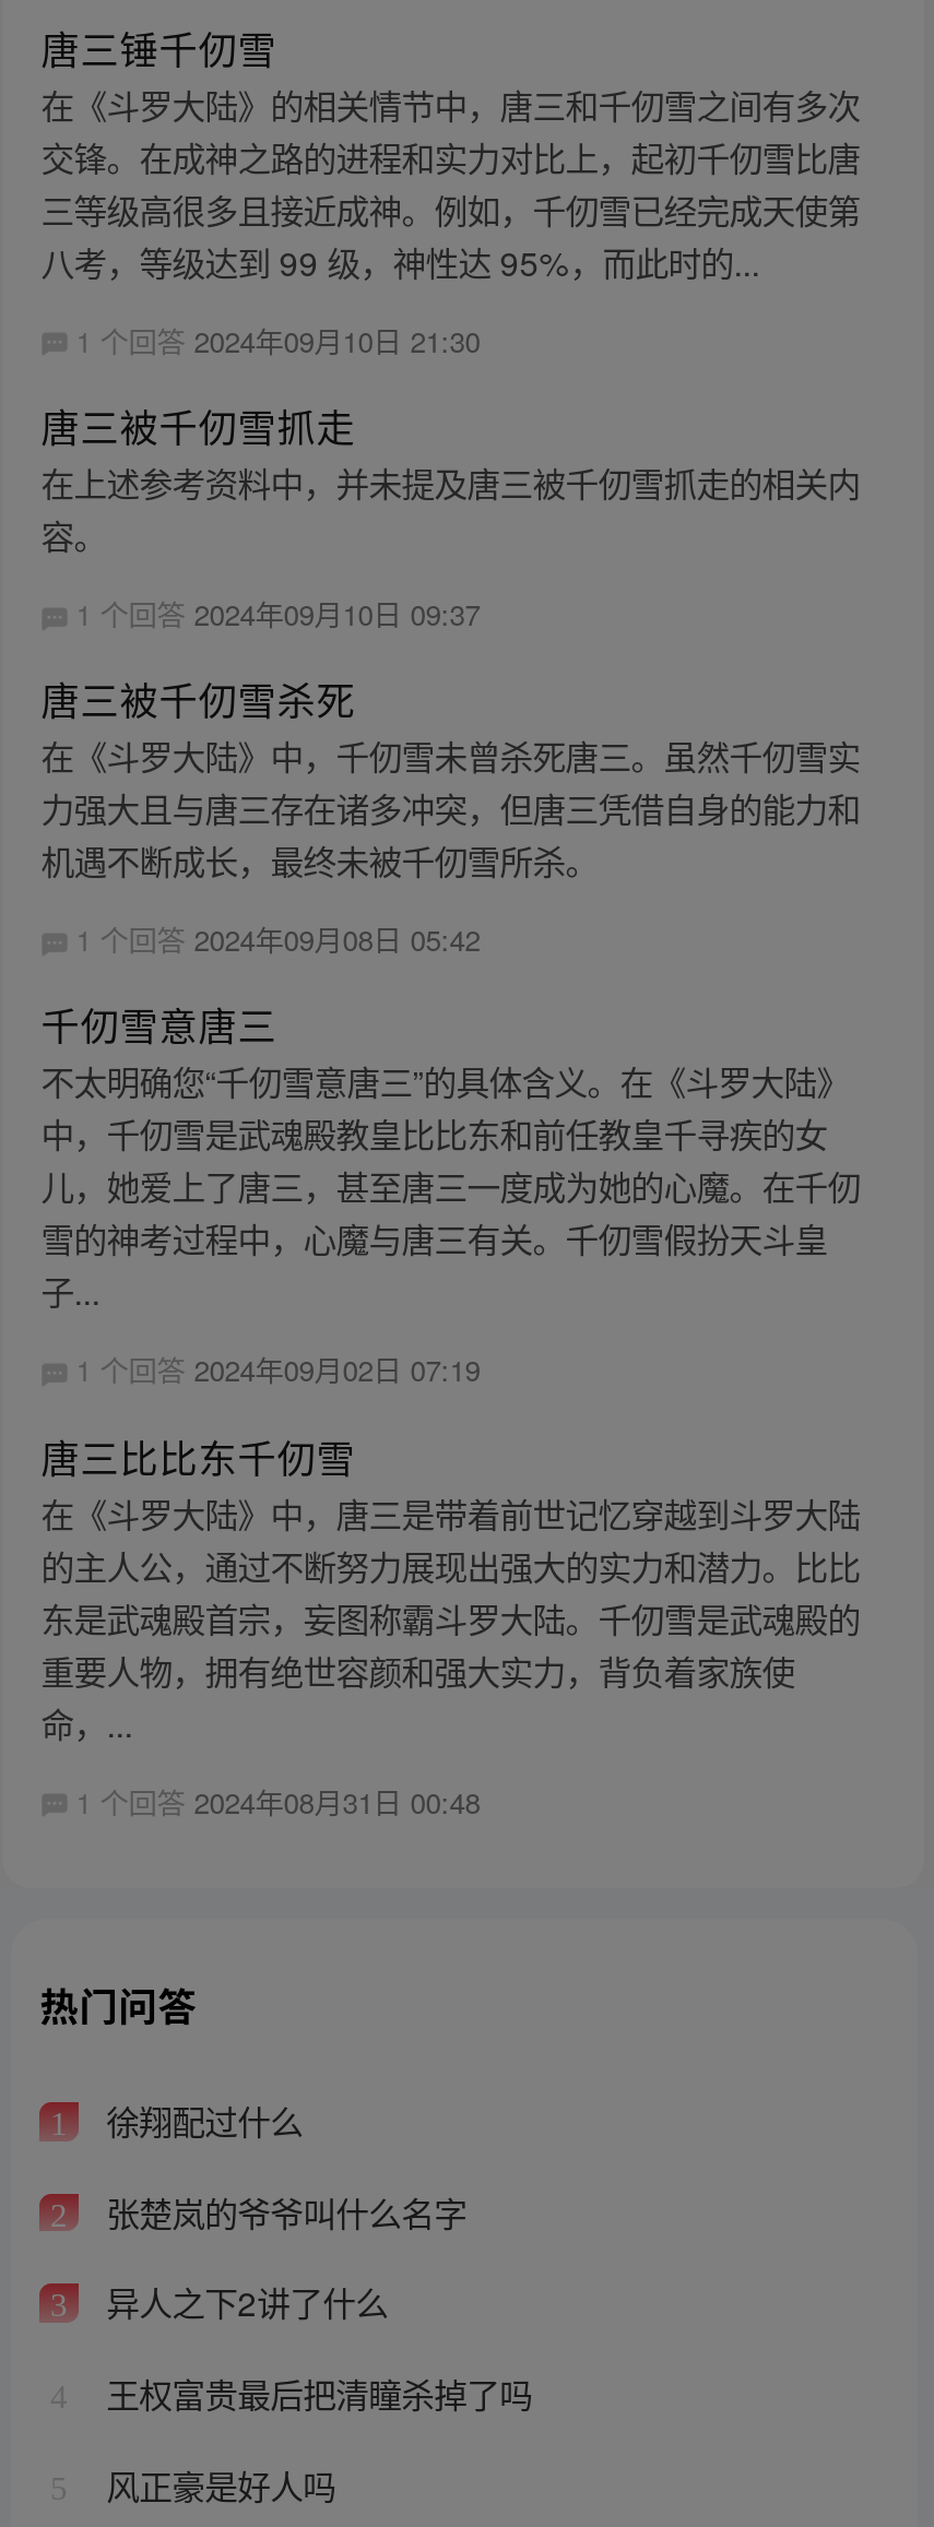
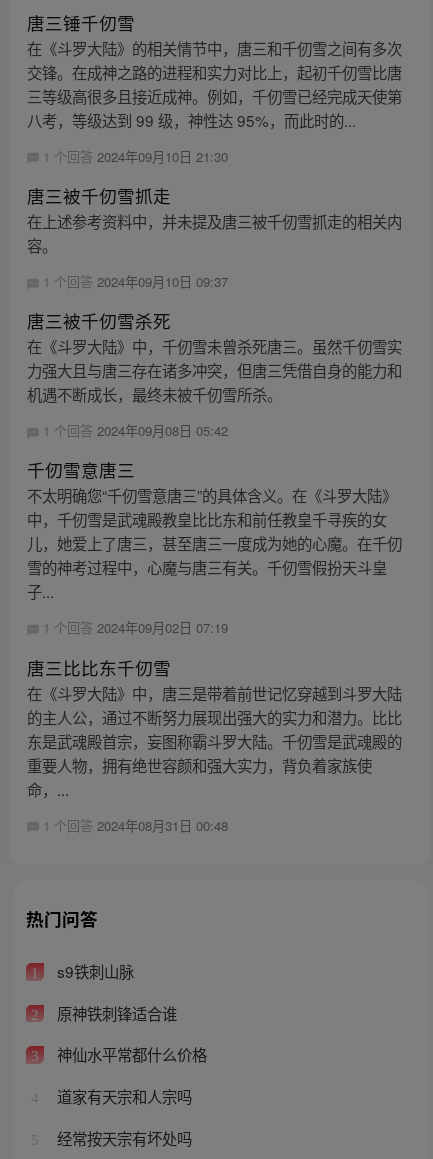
[97,2096,303,2144] 徐翔配过什么 -> [53,960,134,982] s9铁刺山脉
[97,2187,467,2235] 张楚岚的爷爷叫什么名字 -> [53,1002,177,1024] 原神铁刺锋适合谁
[97,2278,388,2326] 异人之下2讲了什么 -> [53,1043,207,1065] 神仙水平常都什么价格
[97,2369,532,2417] 王权富贵最后把清瞳杀掉了吗 -> [53,1085,192,1107] 道家有天宗和人宗吗
[97,2460,336,2508] 风正豪是好人吗 -> [53,1127,192,1149] 经常按天宗有坏处吗

